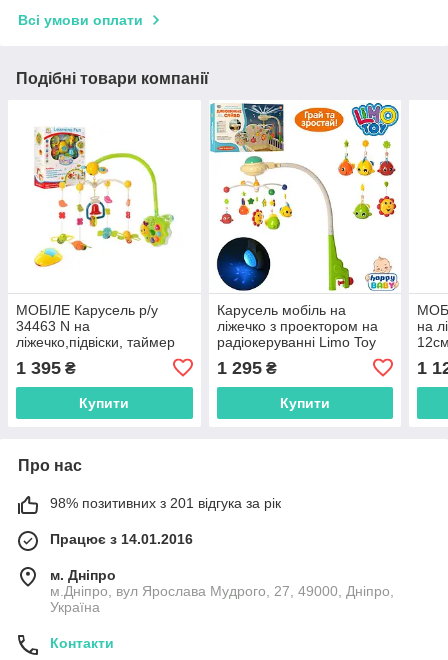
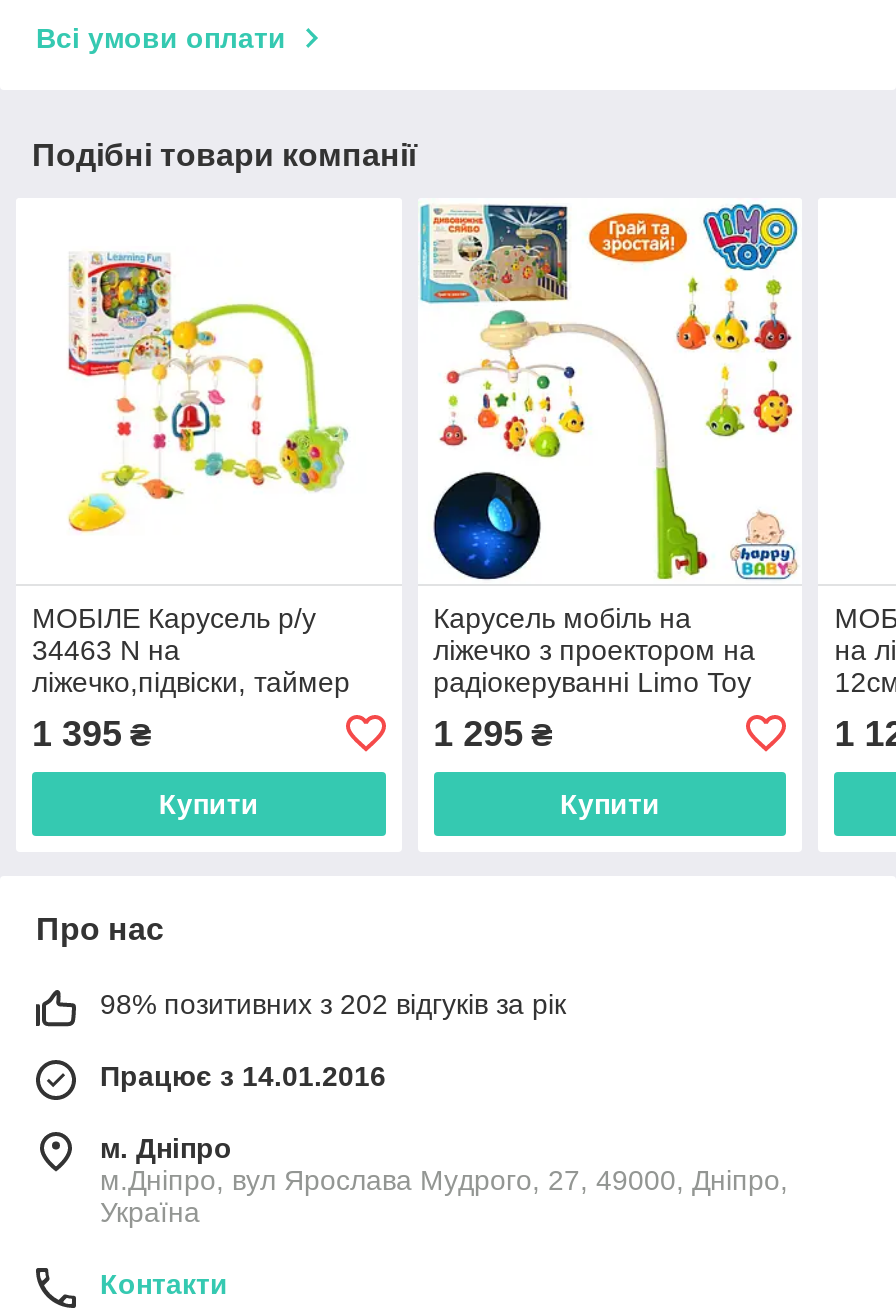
[50,495,281,511] 98% позитивних з 201 відгука за рік -> [100,988,566,1020] 98% позитивних з 202 відгуків за рік

